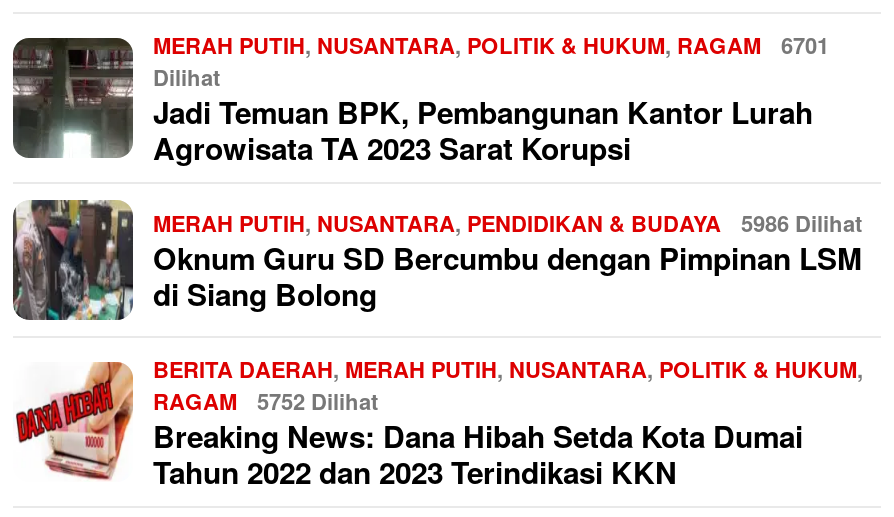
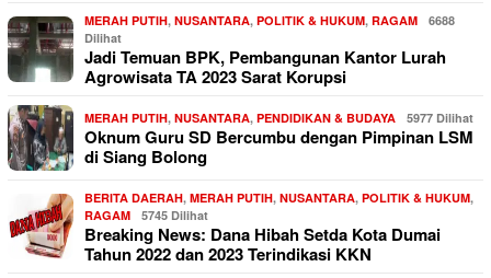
[153,30,829,60] MERAH PUTIH, NUSANTARA, POLITIK & HUKUM, RAGAM 6701 -> [84,12,455,29] MERAH PUTIH, NUSANTARA, POLITIK & HUKUM, RAGAM 6688
[153,208,863,238] MERAH PUTIH, NUSANTARA, PENDIDIKAN & BUDAYA 5986 Dilihat -> [84,110,473,126] MERAH PUTIH, NUSANTARA, PENDIDIKAN & BUDAYA 5977 Dilihat
[153,386,379,416] RAGAM 5752 Dilihat -> [84,207,208,224] RAGAM 5745 Dilihat

